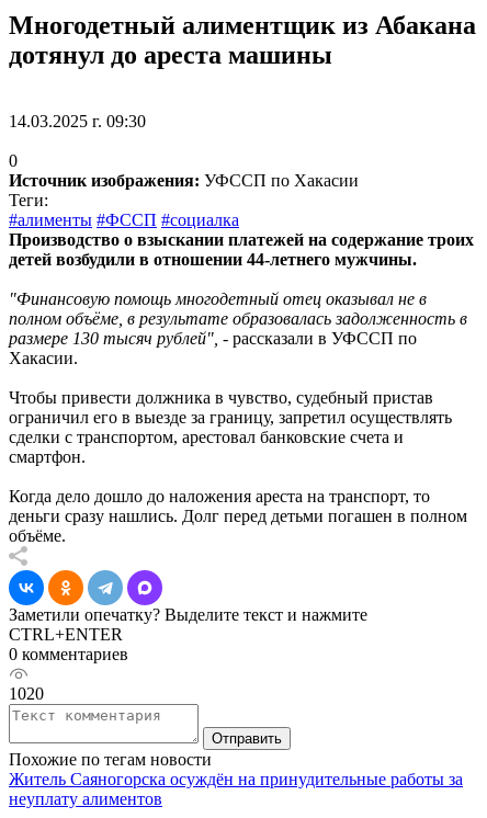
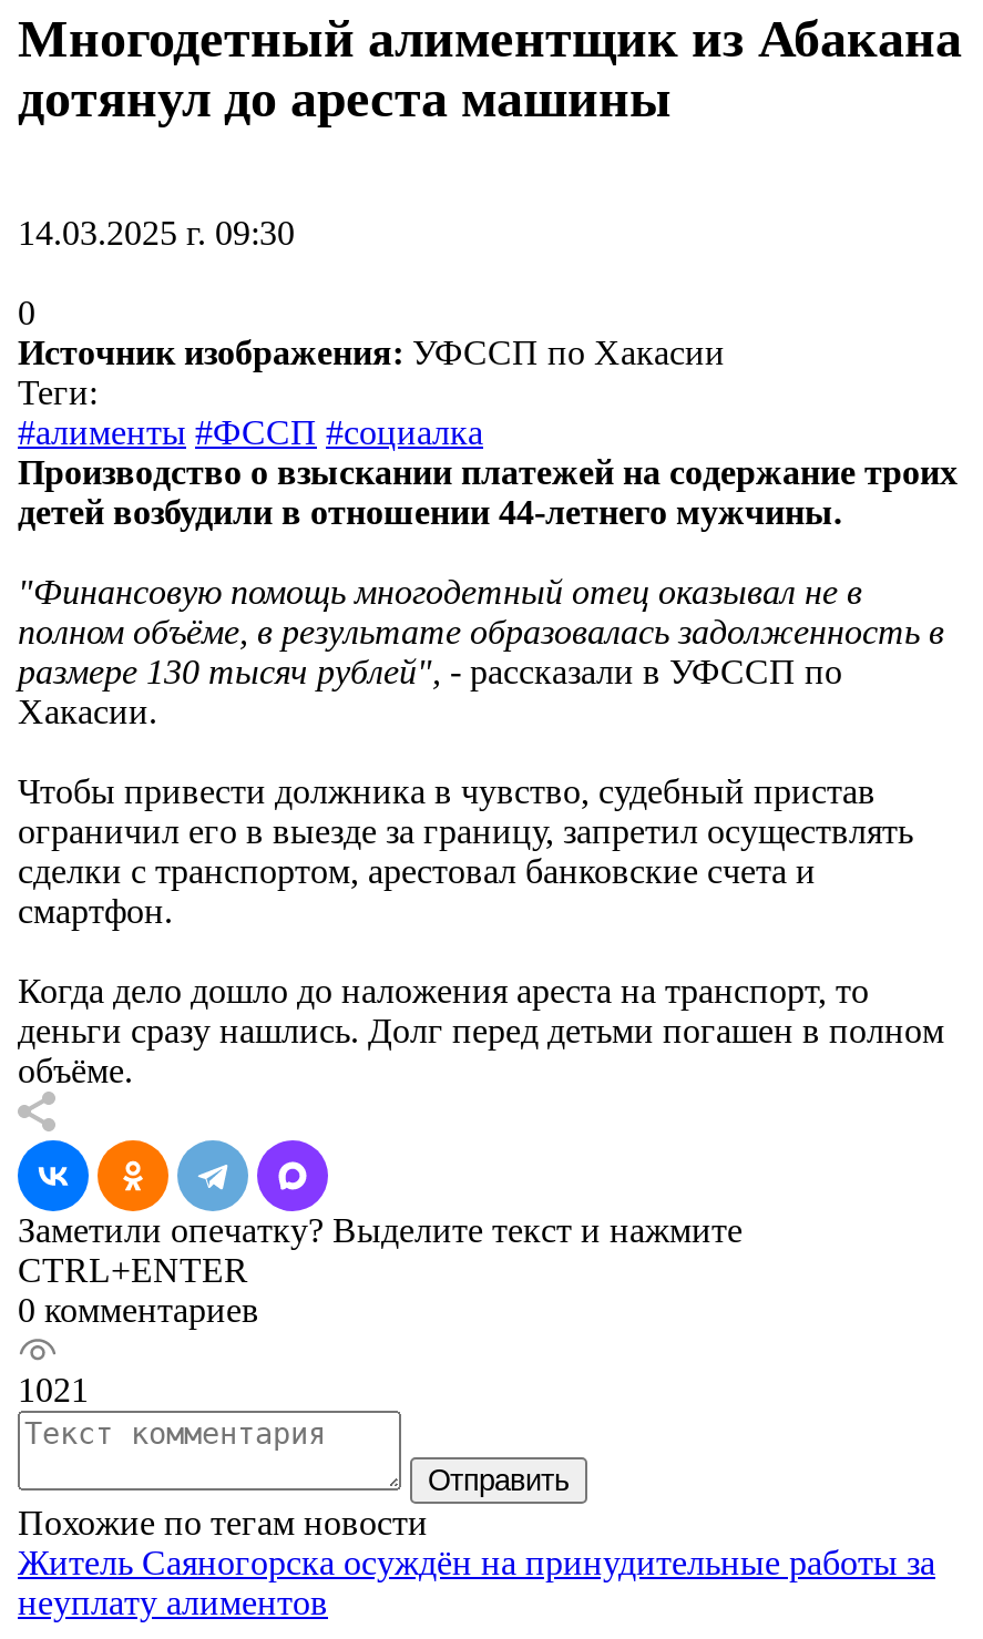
[9,684,44,703] 1020 -> [18,1371,89,1409] 1021

